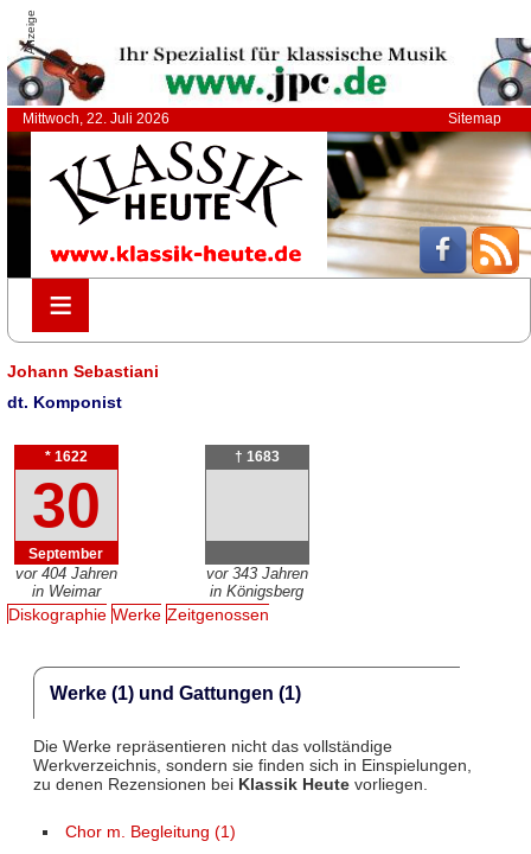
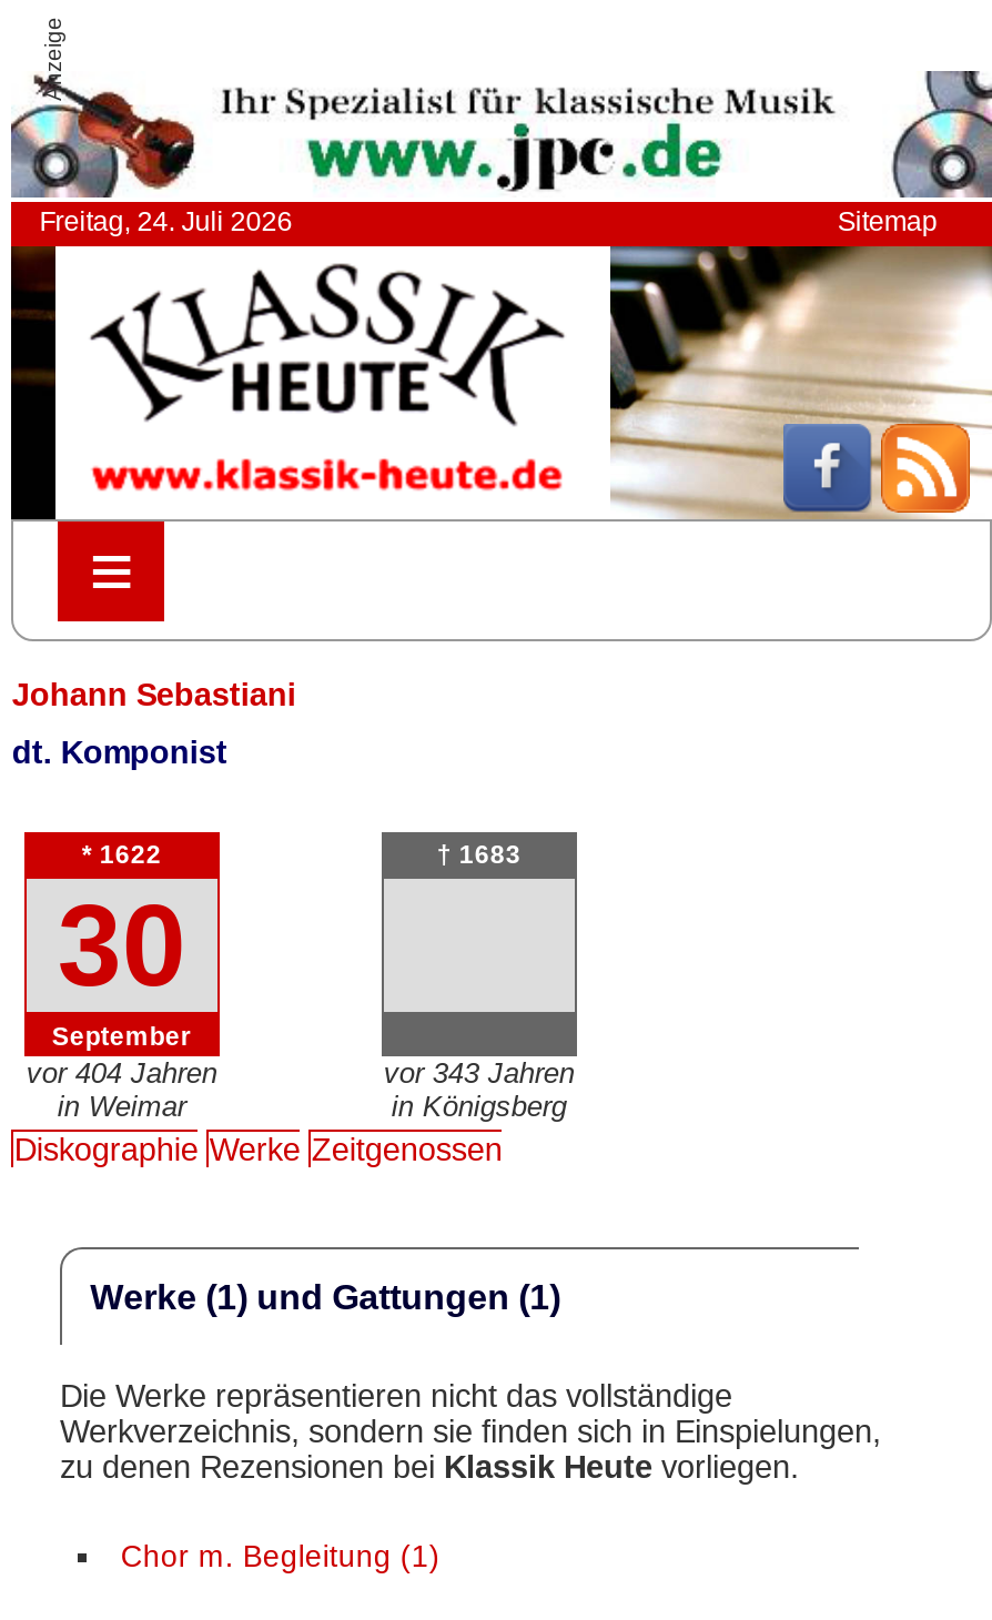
[22,110,169,127] Mittwoch, 22. Juli 2026 -> [39,207,292,238] Freitag, 24. Juli 2026

